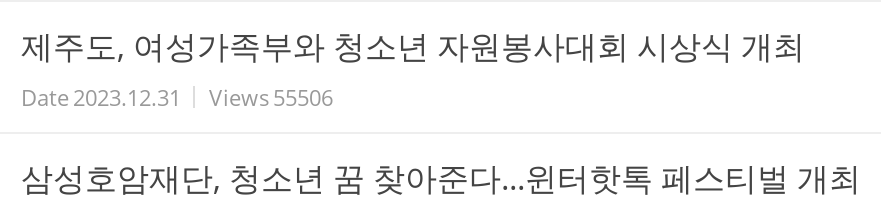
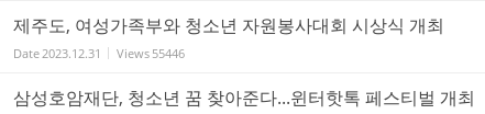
[21,81,333,111] Date 2023.12.31 Views 55506 -> [13,45,185,61] Date 2023.12.31 Views 55446

